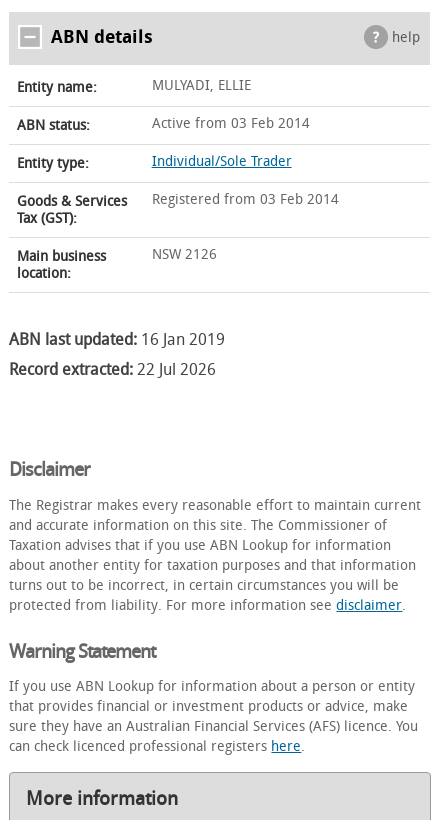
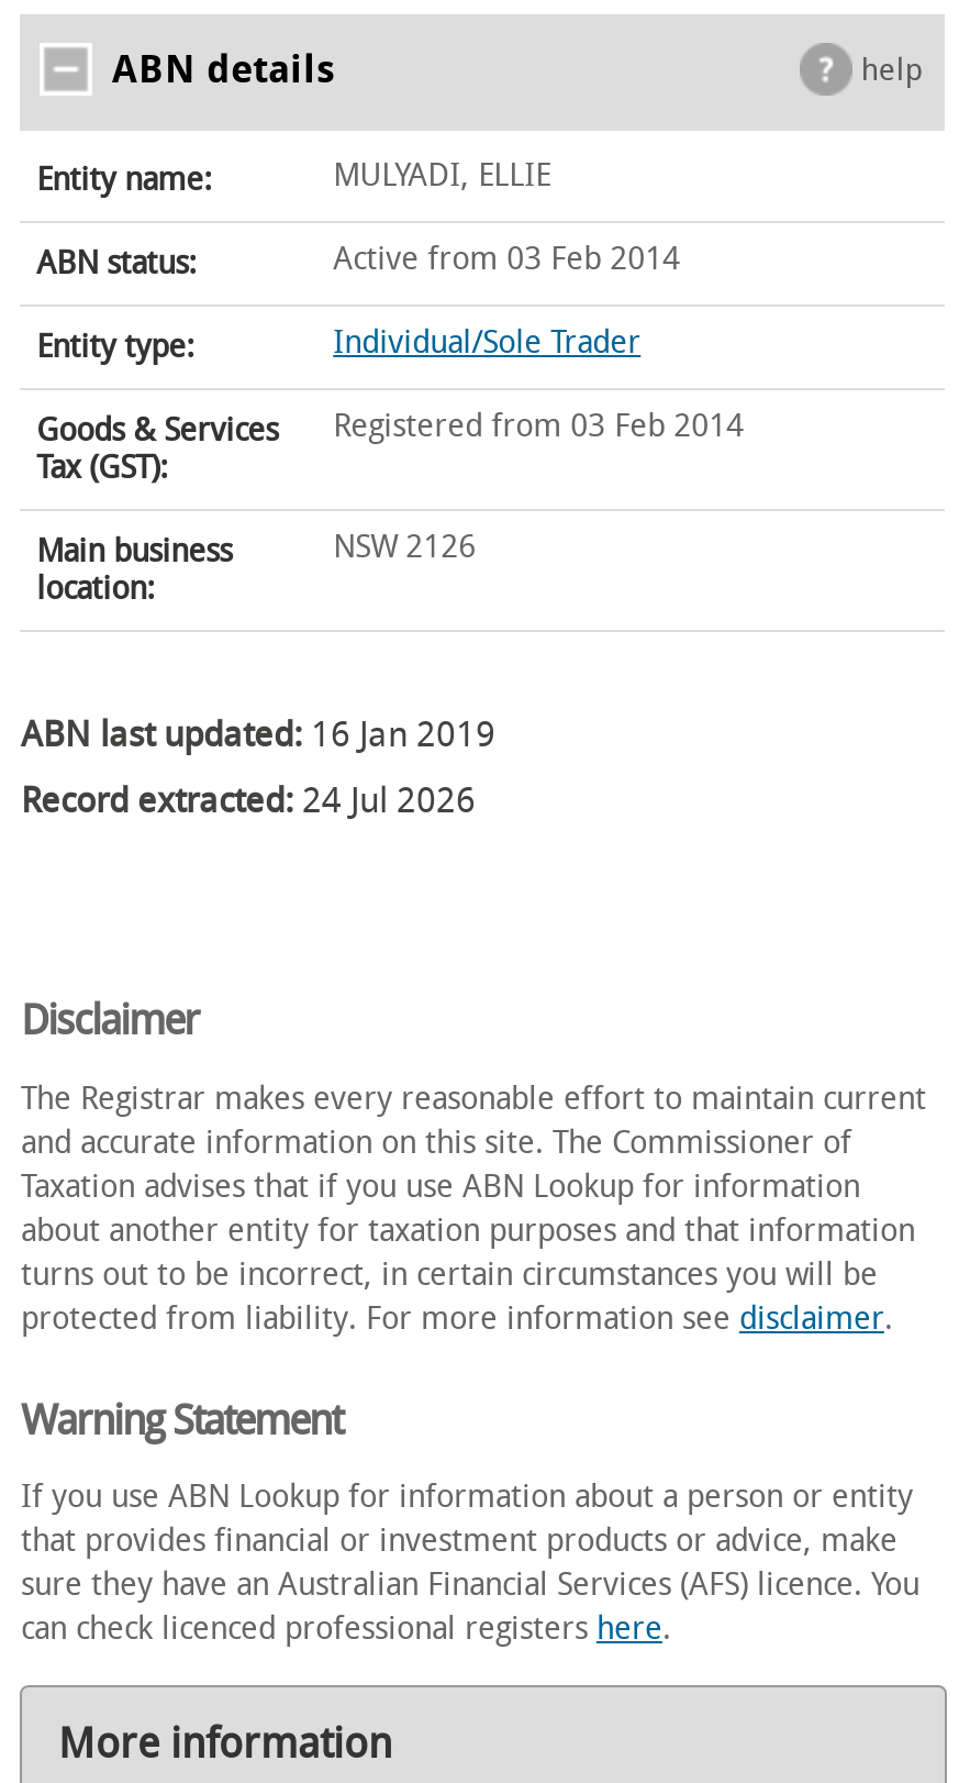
[9,360,216,379] Record extracted: 22 Jul 2026 -> [21,779,475,821] Record extracted: 24 Jul 2026

